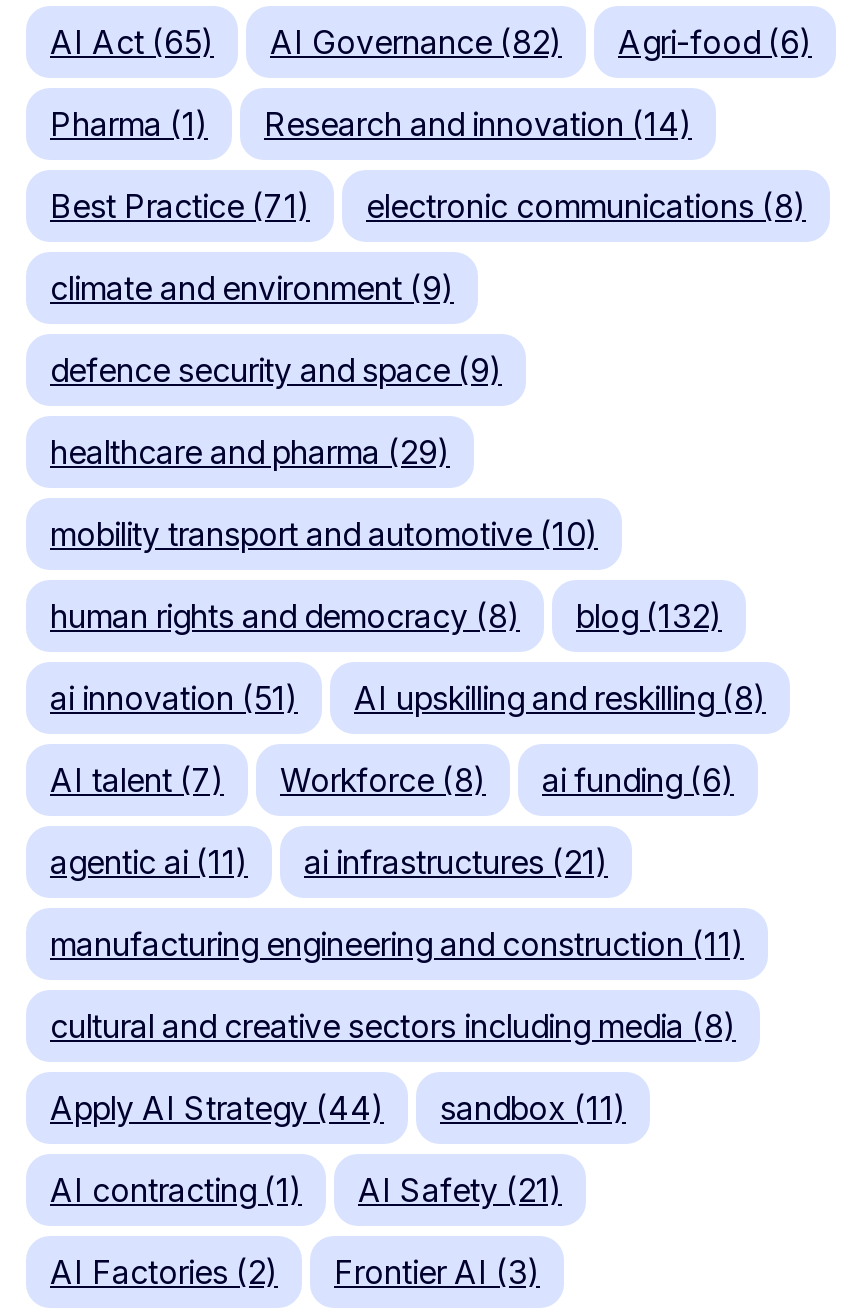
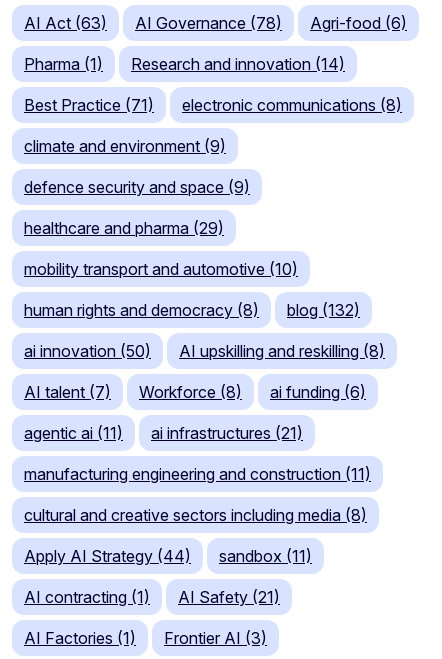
[50,22,214,62] AI Act (65) -> [24,13,107,33] AI Act (63)
[270,22,562,62] AI Governance (82) -> [135,13,282,33] AI Governance (78)
[50,678,298,718] ai innovation (51) -> [24,341,151,361] ai innovation (50)
[50,1252,540,1292] AI Factories (2) Frontier AI (3) -> [24,628,267,648] AI Factories (1) Frontier AI (3)

